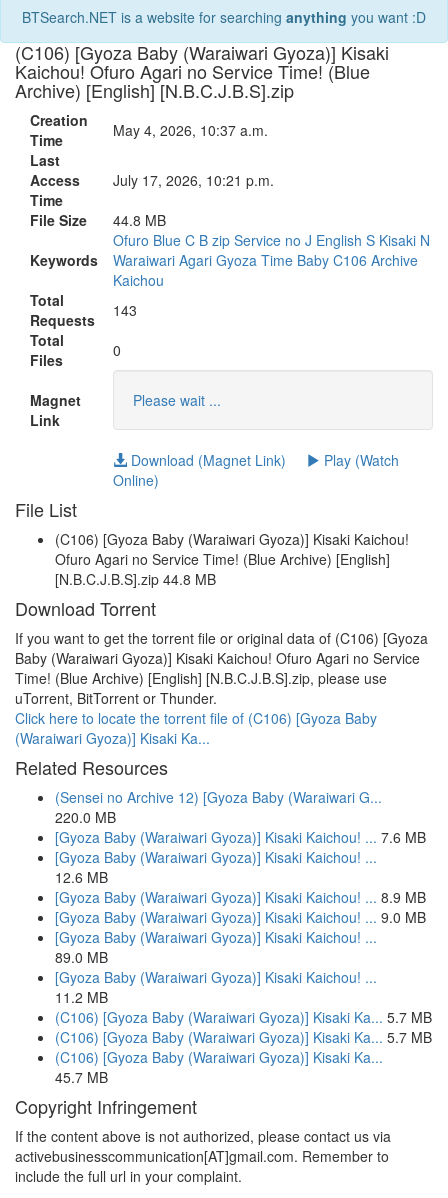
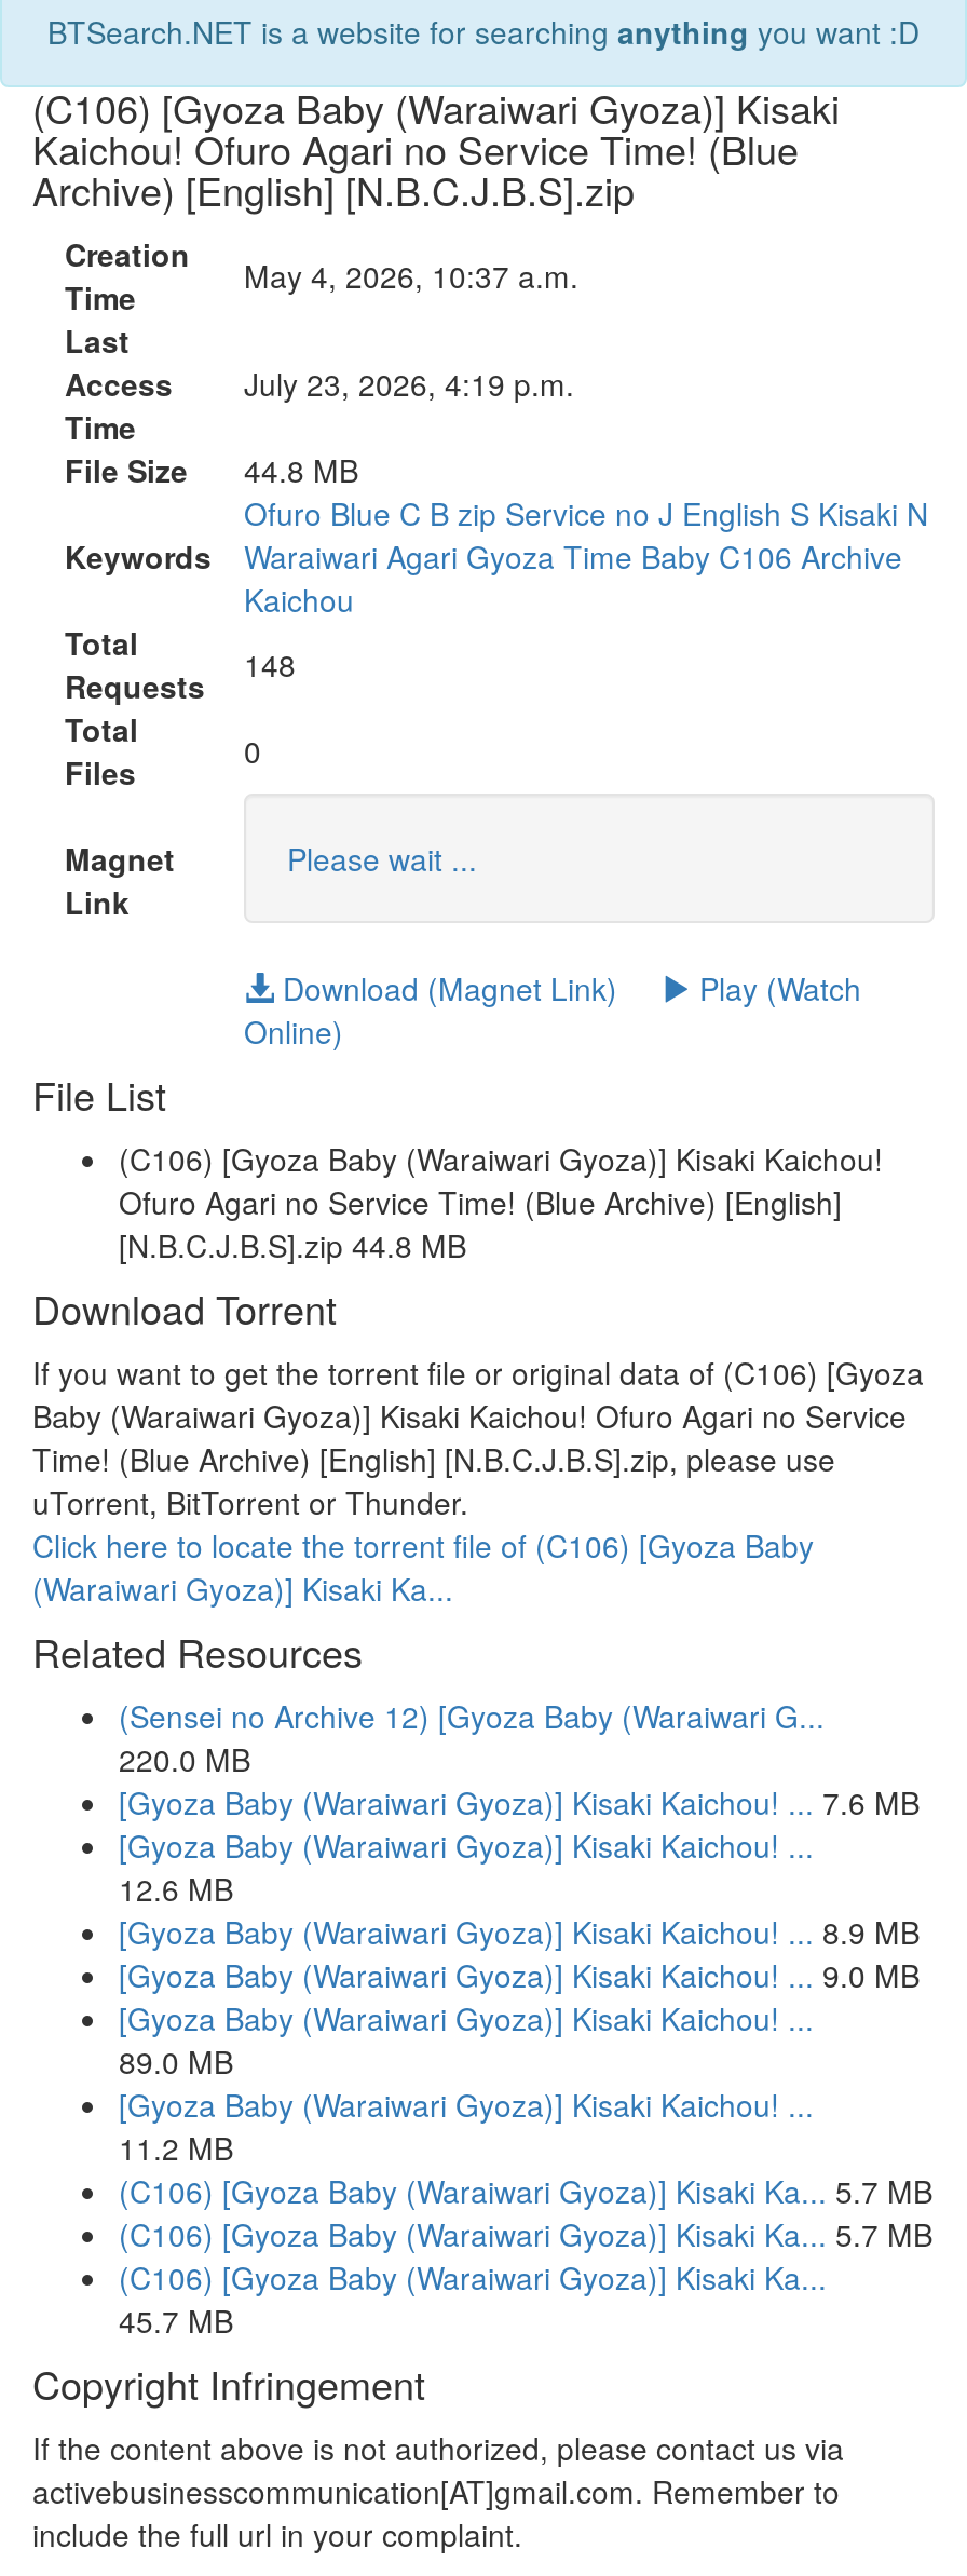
[30,170,274,190] Access July 17, 2026, 10:21 p.m. -> [65,362,574,405] Access July 23, 2026, 4:19 p.m.
[30,300,137,330] Requests 143 -> [65,642,296,707] Requests 148

